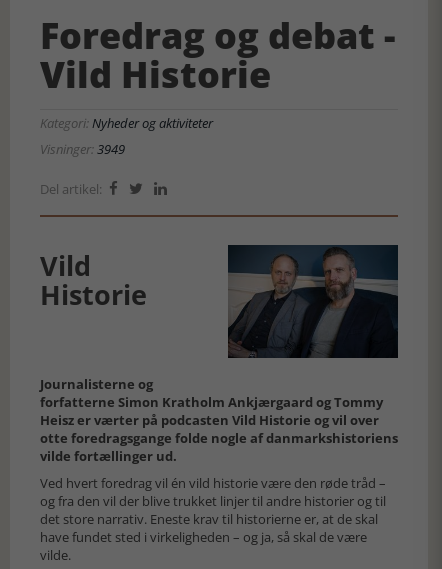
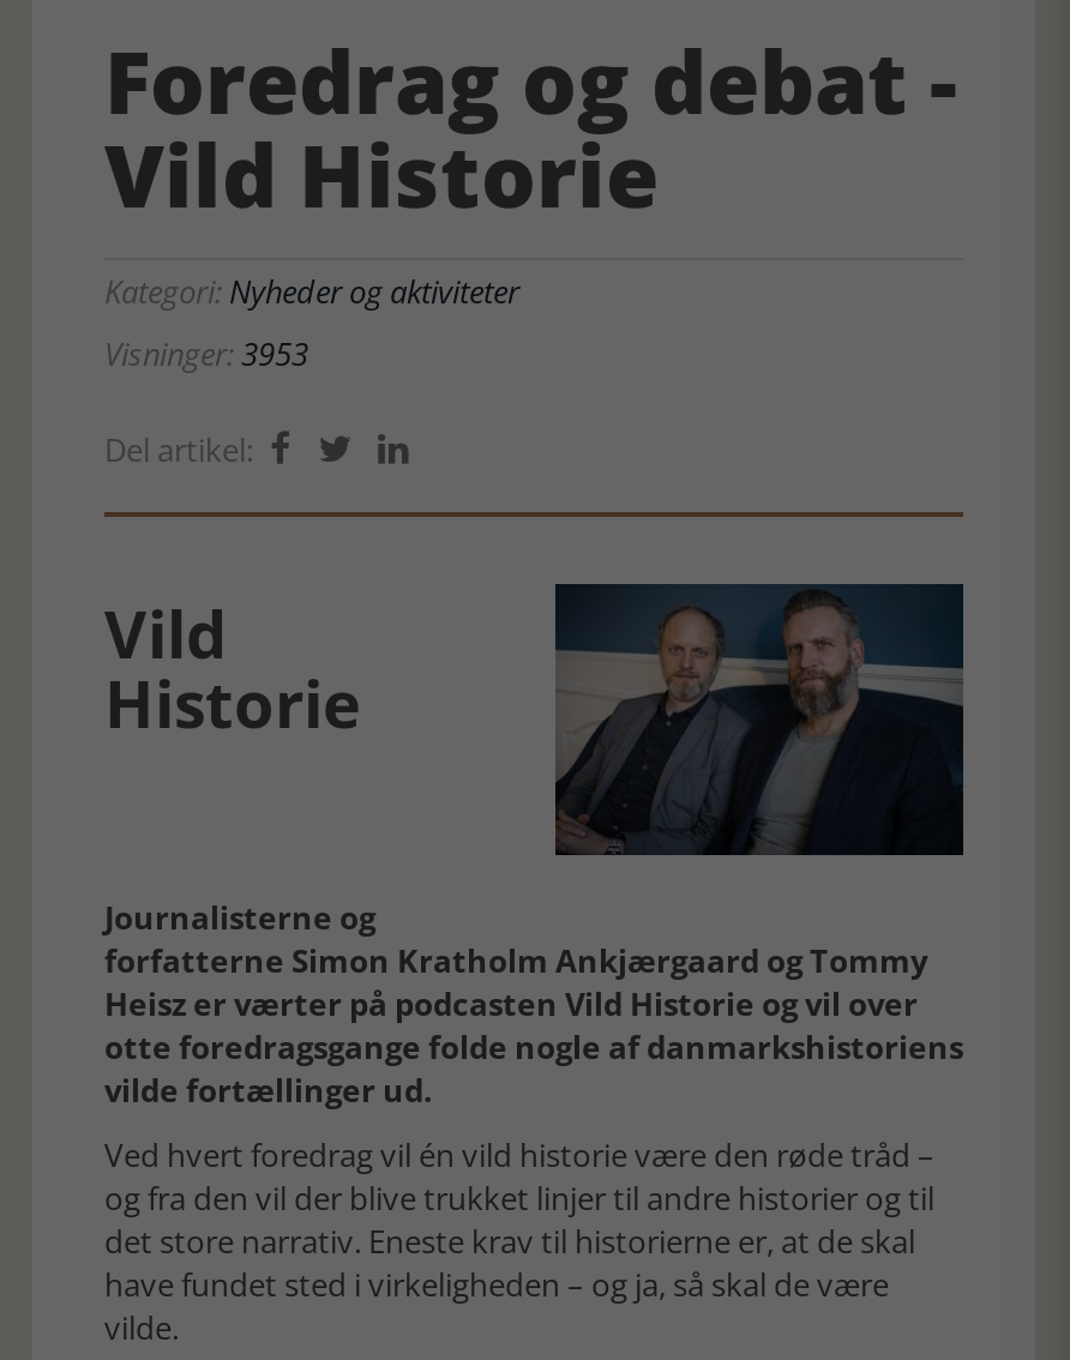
[40,140,125,158] Visninger: 3949 -> [104,332,308,375] Visninger: 3953

